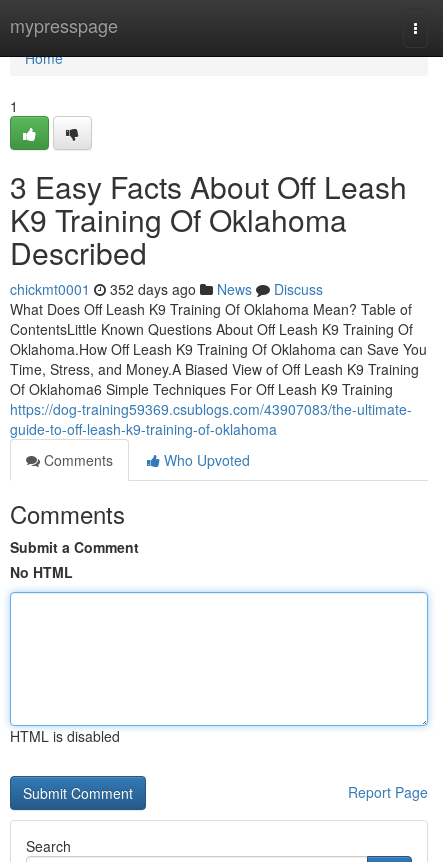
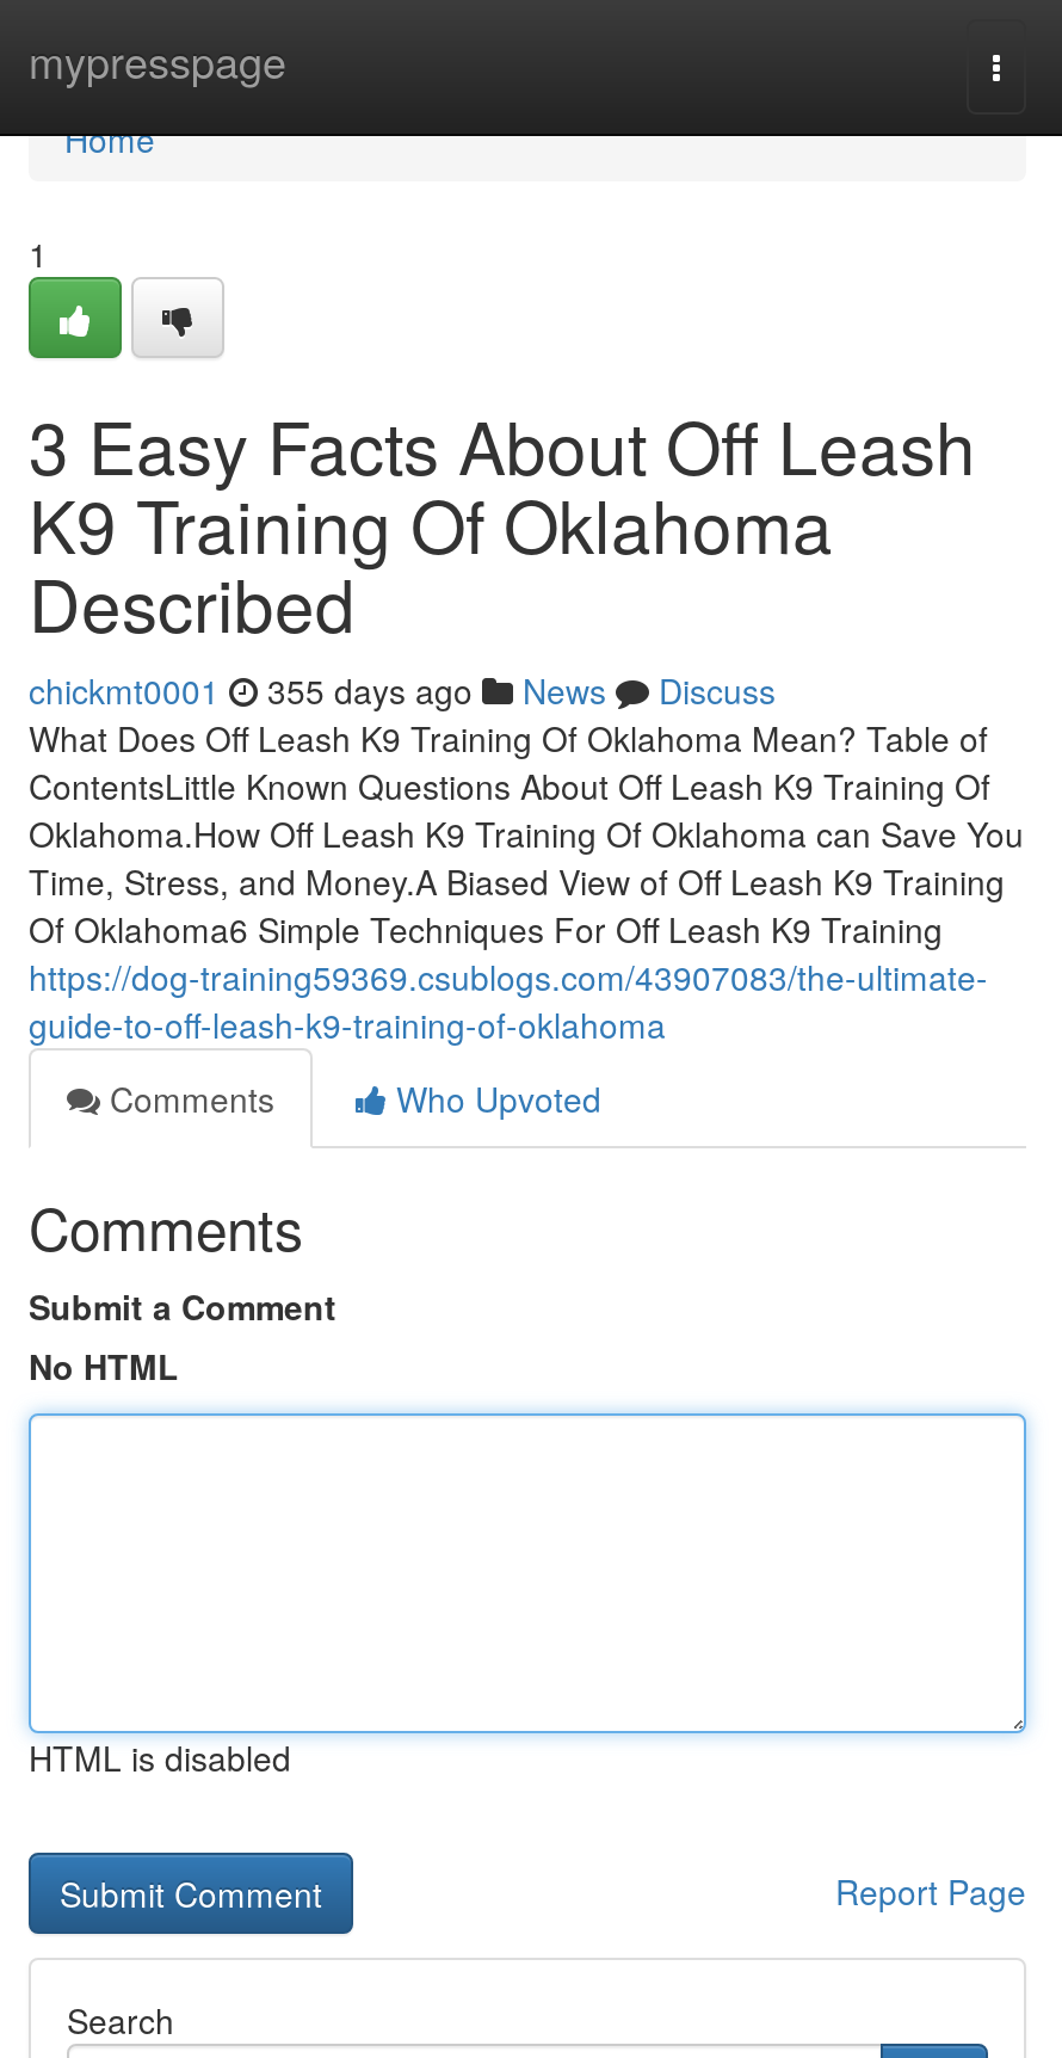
[10,279,323,299] chickmt0001 352 days ago News Discuss -> [29,666,776,714] chickmt0001 355 days ago News Discuss

